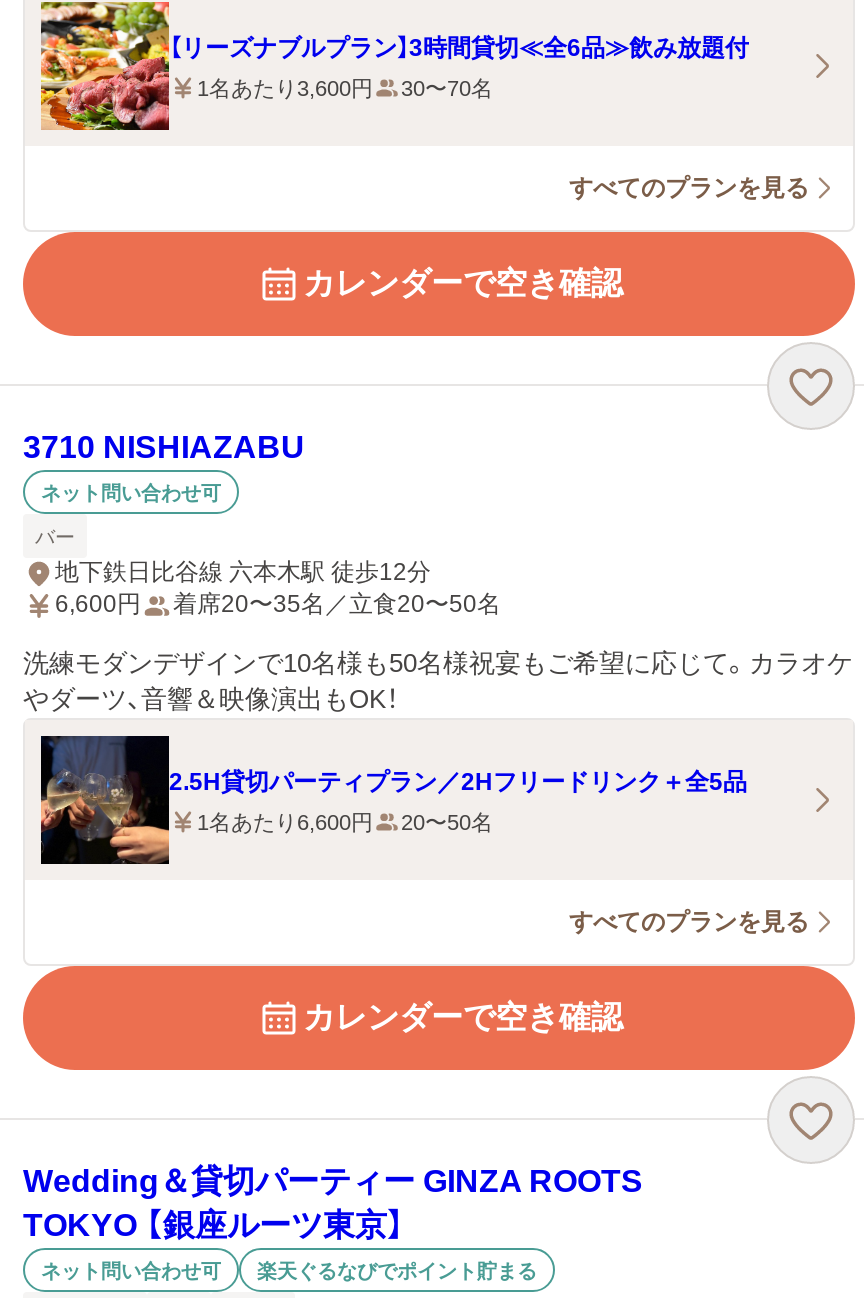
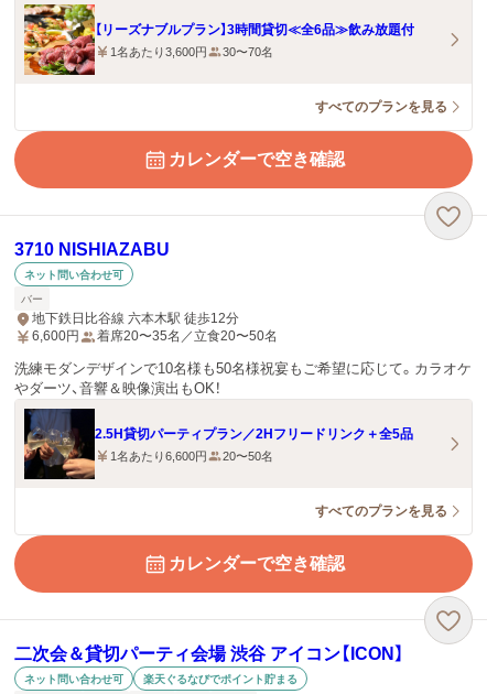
[23,1164,643,1242] Wedding＆貸切パーティー GINZA ROOTS | TOKYO 【銀座ルーツ東京】 -> [14,644,404,663] 二次会＆貸切パーティ会場 渋谷 アイコン【ICON】

